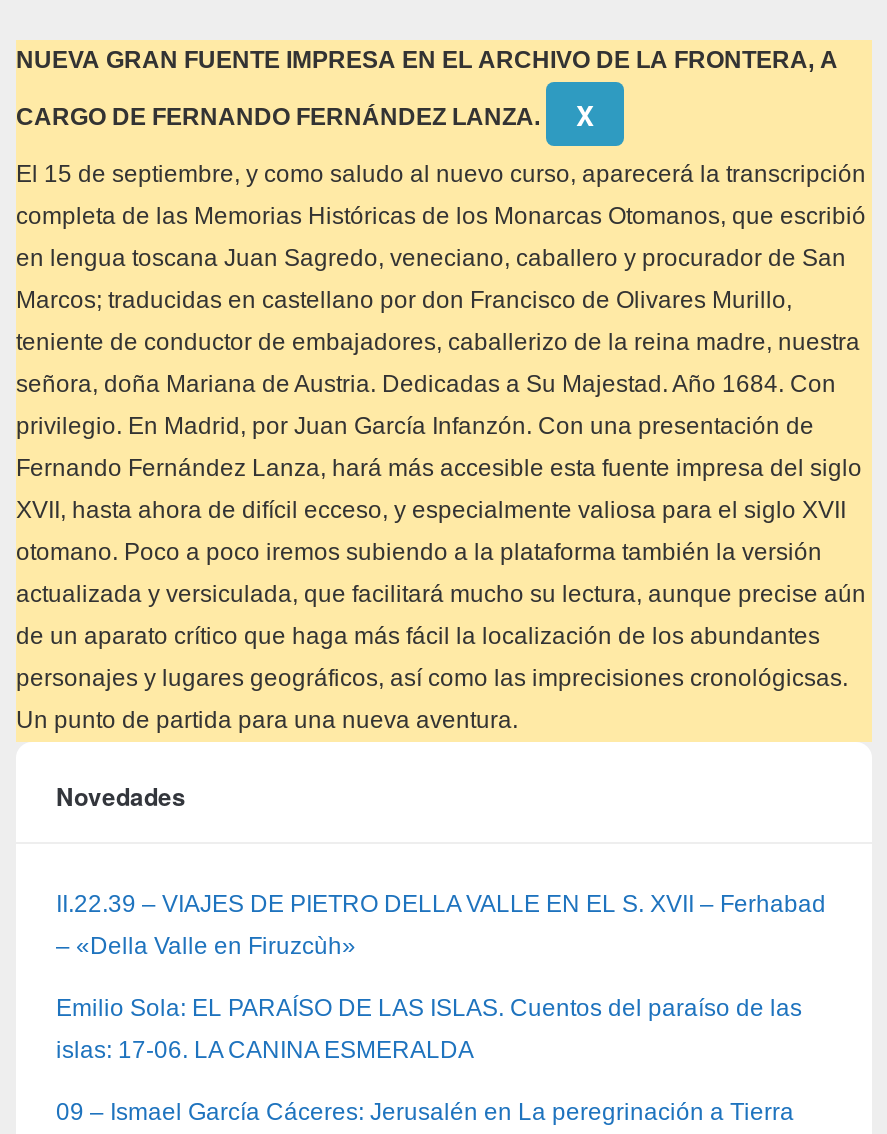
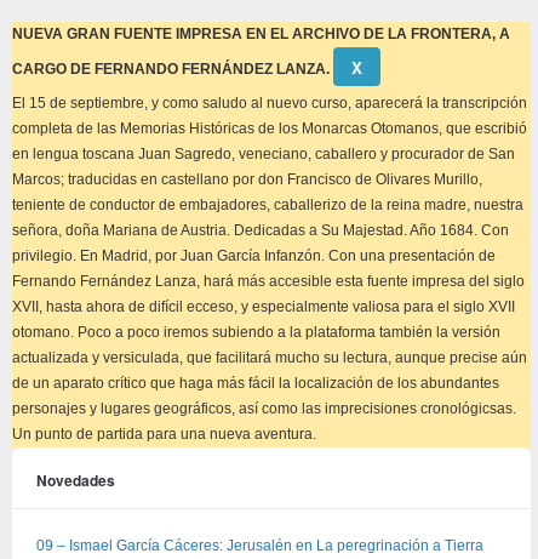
[56,891,826,1065] II.22.39 – VIAJES DE PIETRO DELLA VALLE EN EL S. XVII – Ferhabad | – «Della Valle en Firuzcùh» | Emilio Sola: EL PARAÍSO DE LAS ISLAS. Cuentos del paraíso de las | islas: 17-06. LA CANINA ESMERALDA -> none

